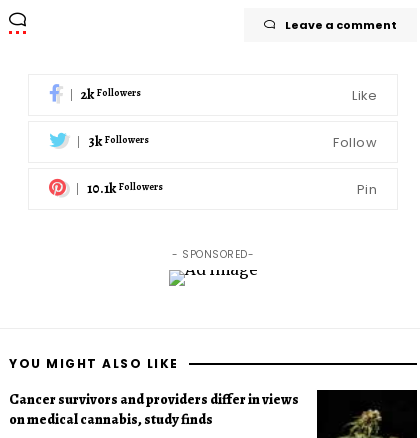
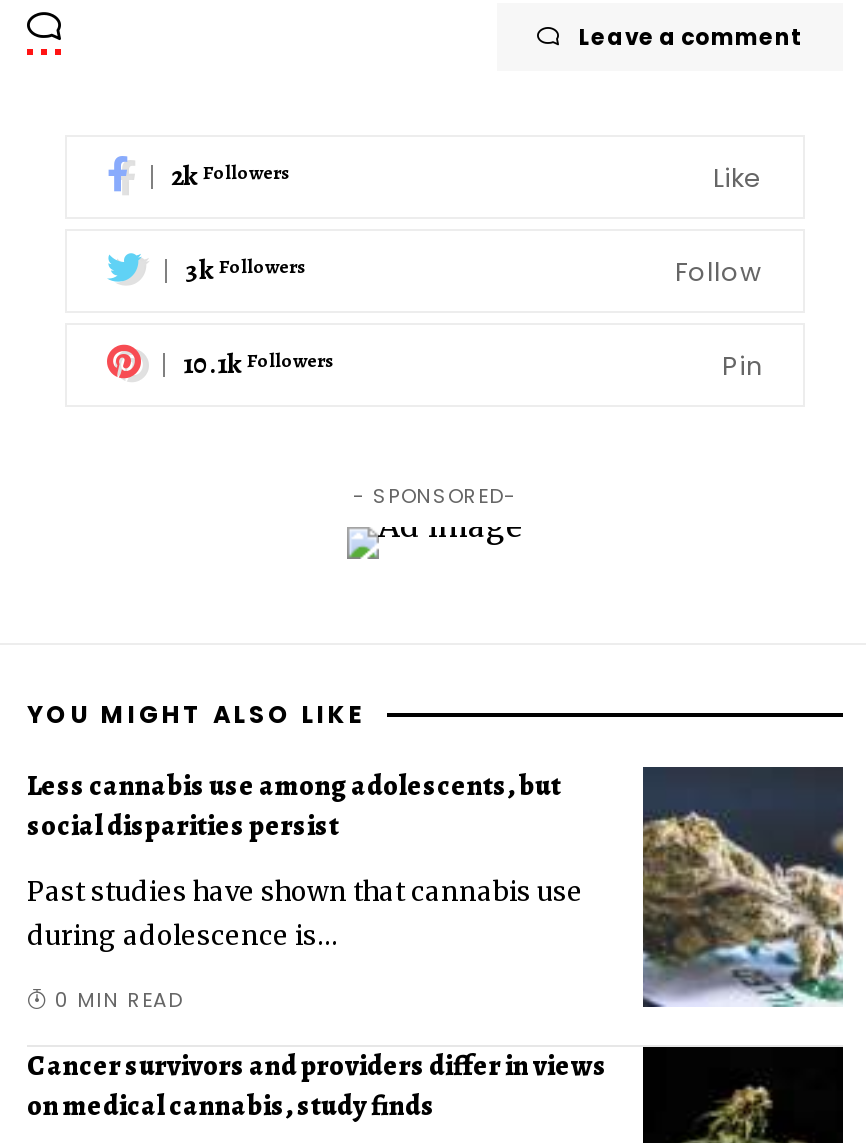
none -> [27,767,845,1016] [image] | Less cannabis use among adolescents, but | social disparities persist | Past studies have shown that cannabis use | during adolescence is… | 0 MIN READ

